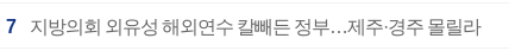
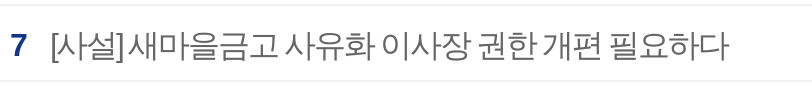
[30,17,480,37] 지방의회 외유성 해외연수 칼빼든 정부…제주·경주 몰릴라 -> [50,28,728,62] [사설] 새마을금고 사유화 이사장 권한 개편 필요하다

